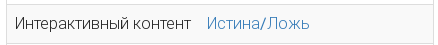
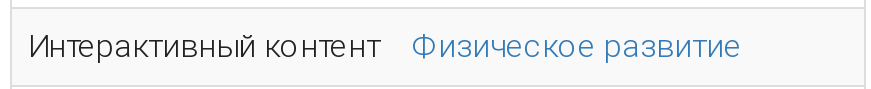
[207,14,310,33] Истина/Ложь -> [412,27,742,65] Физическое развитие

